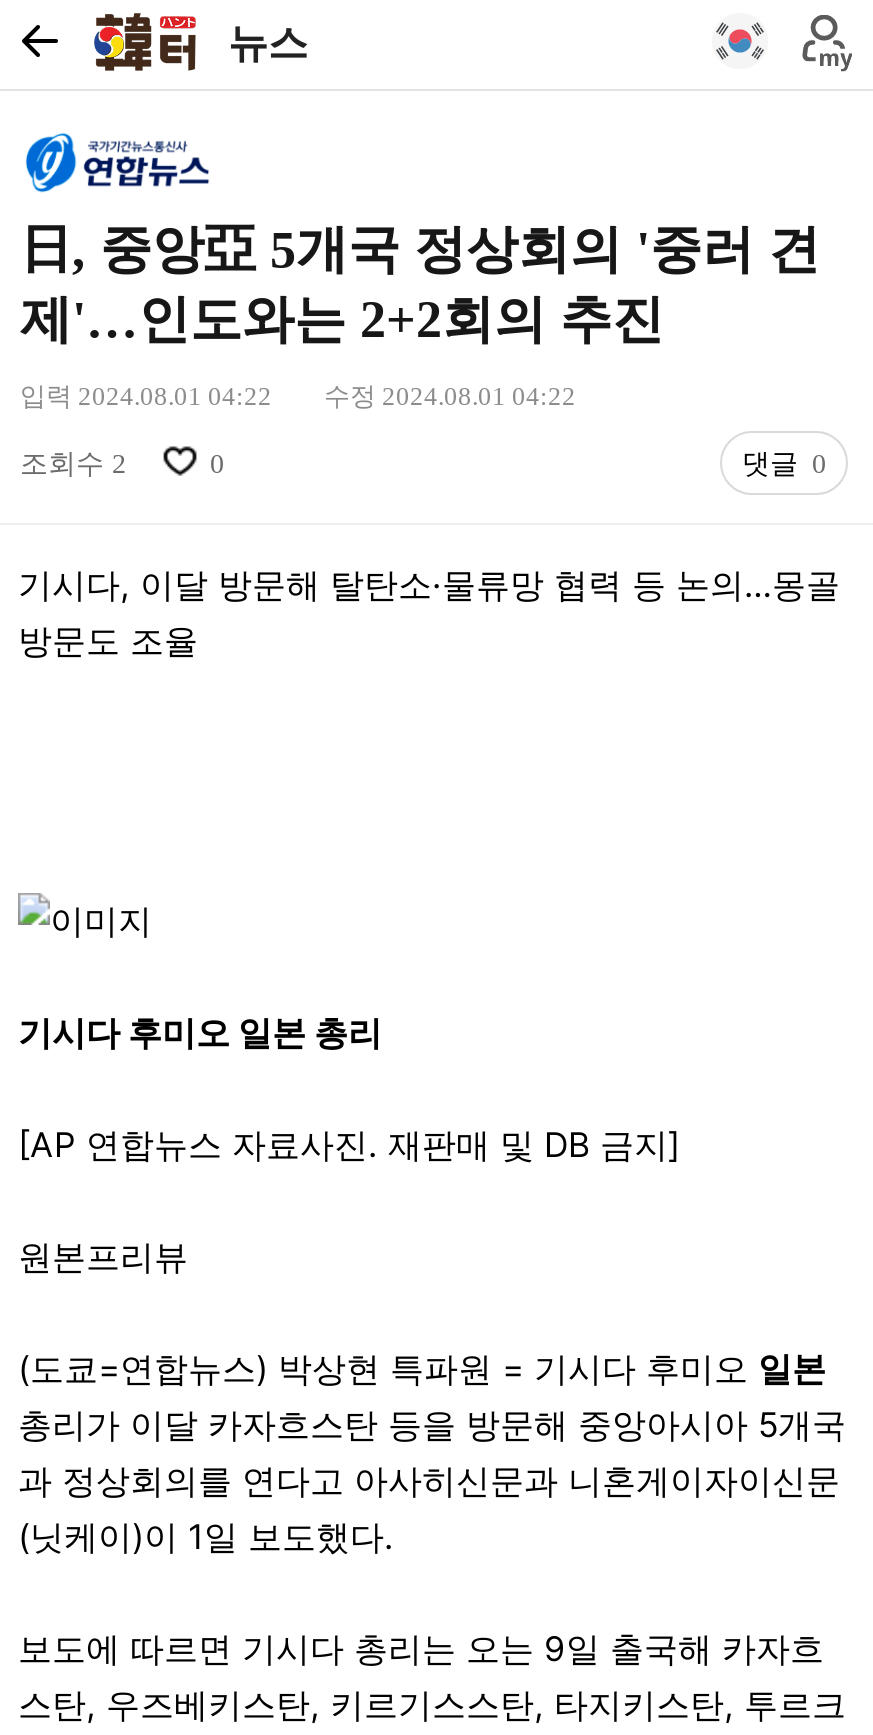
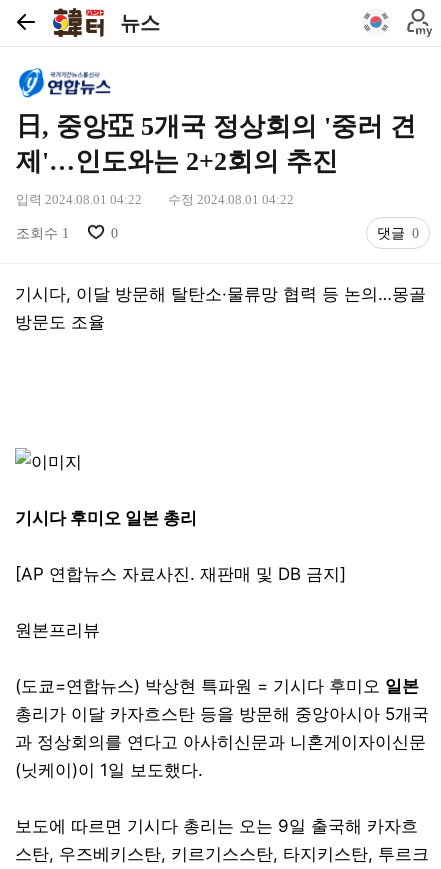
[20,448,126,478] 조회수 2 -> [16,225,69,240] 조회수 1

